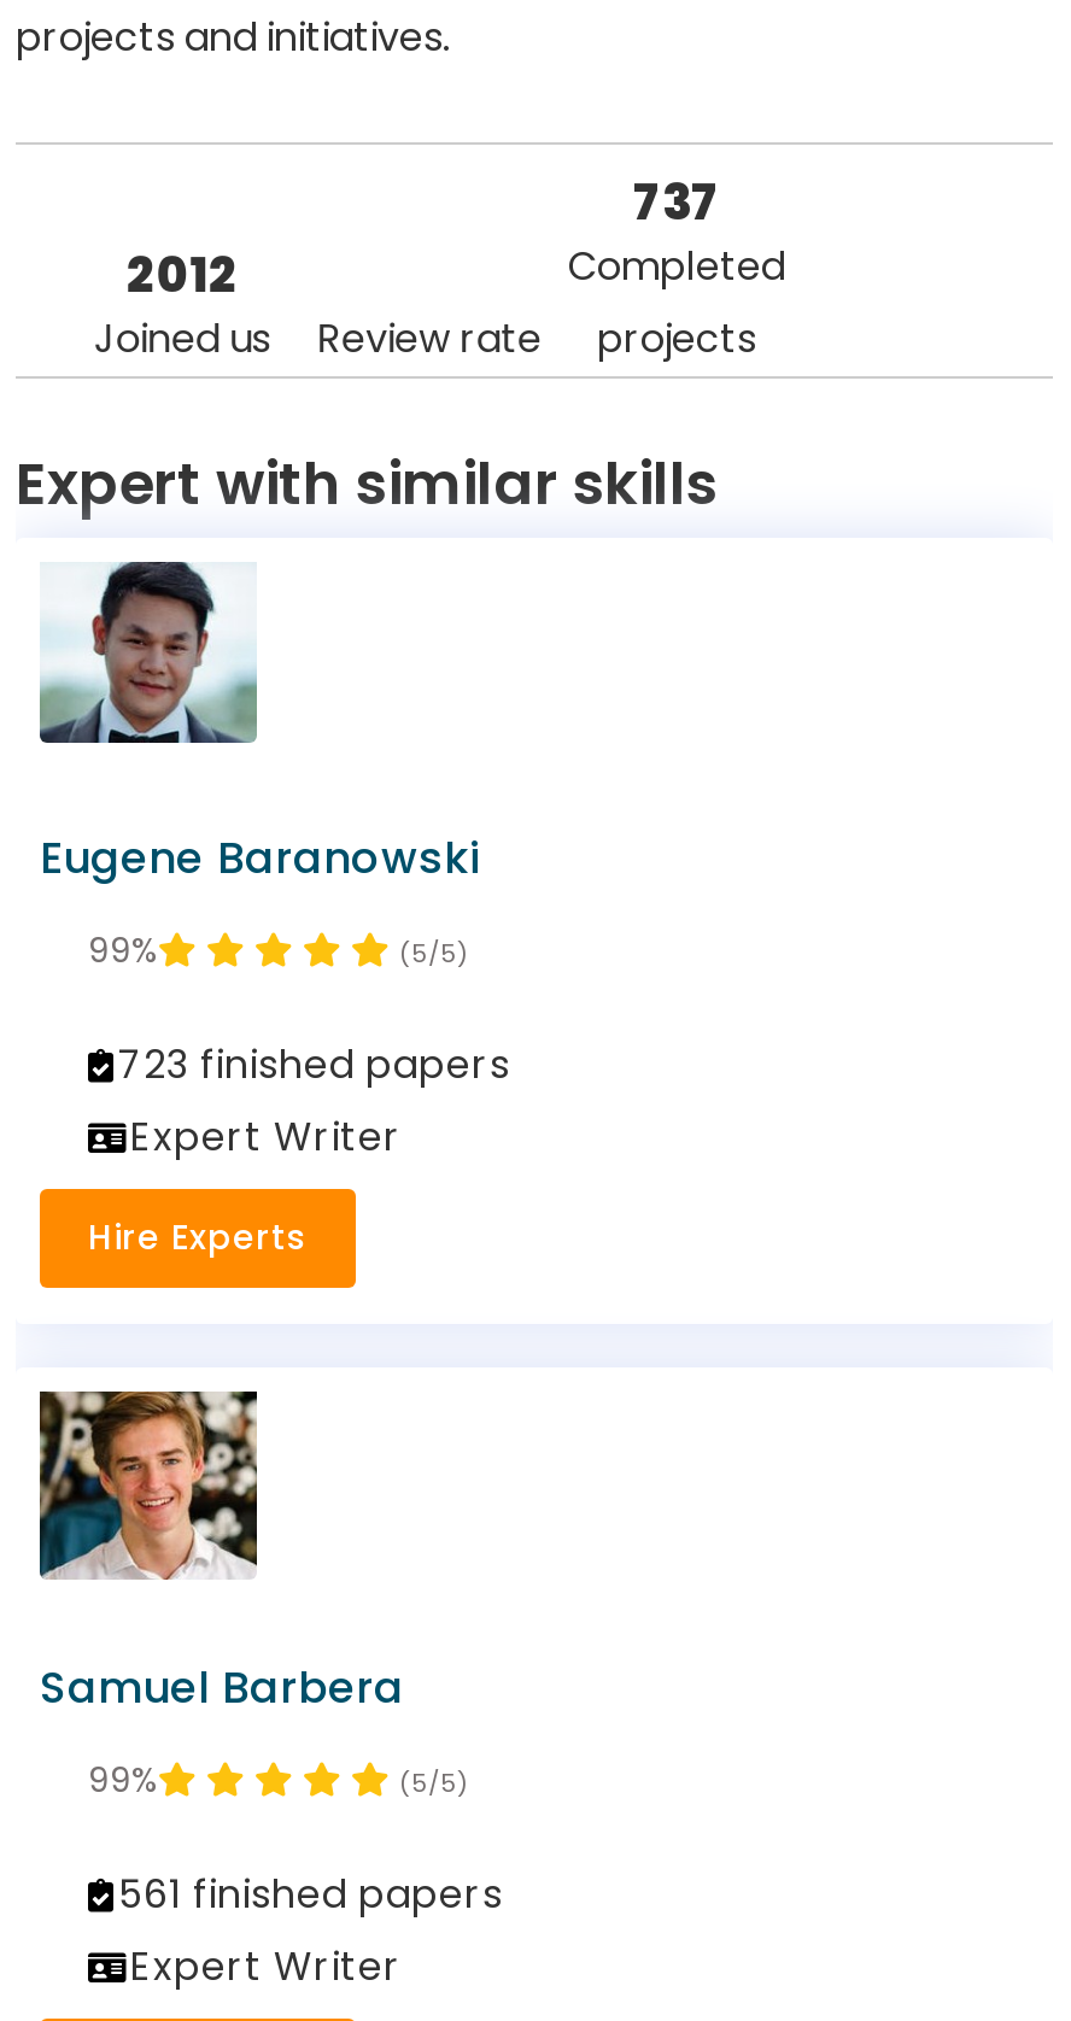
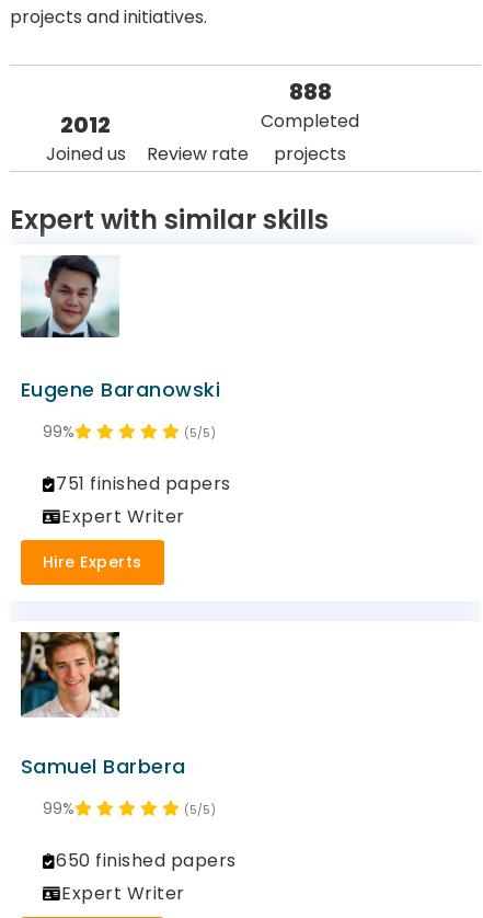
[633,169,720,237] 737 -> [289,77,331,107] 888
[118,1037,510,1093] 723 finished papers -> [56,471,231,496] 751 finished papers
[118,1867,503,1922] 561 finished papers -> [56,848,237,873] 650 finished papers

